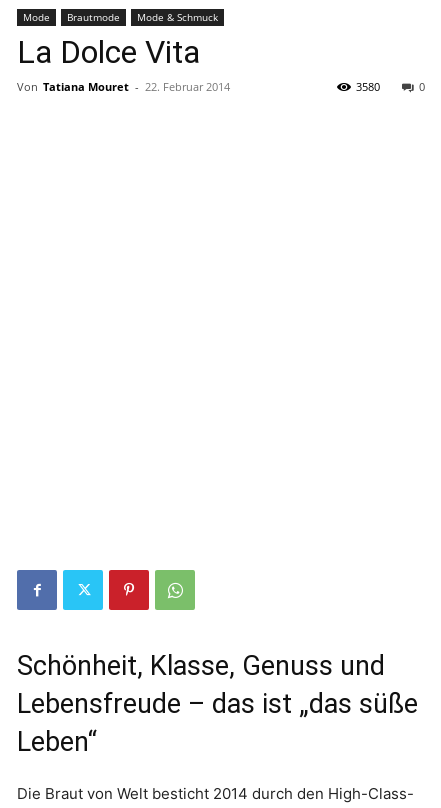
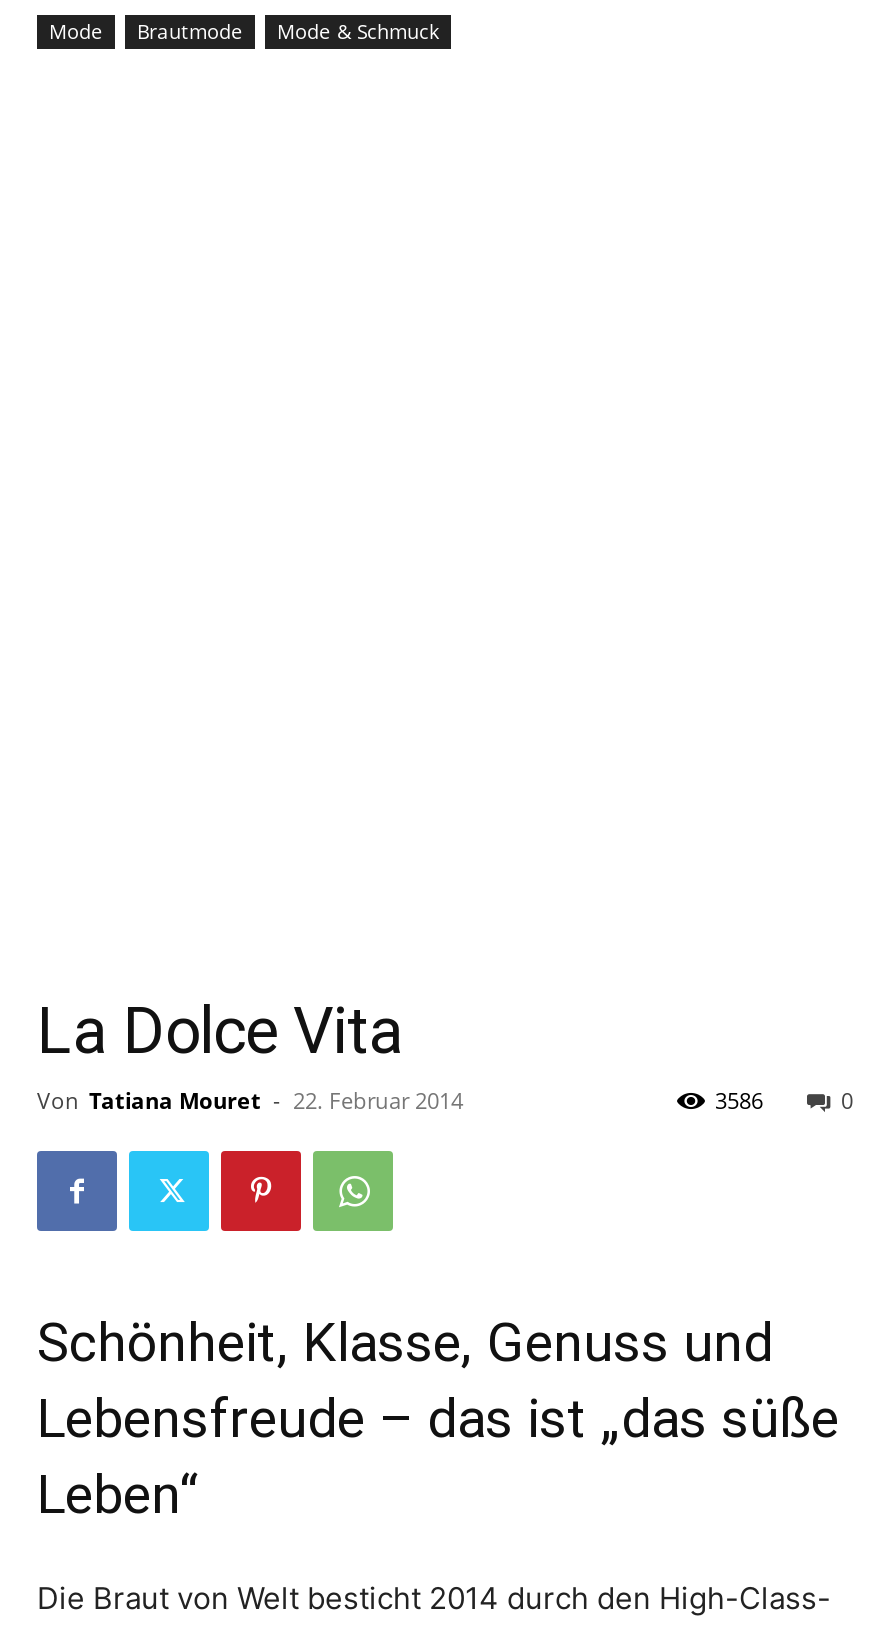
moved [17,33,425,94] -> [37,993,853,1115]: La Dolce Vita | Von Tatiana Mouret - 22. Februar 2014 | 0
[356,79,380,94] 3580 -> [715,1085,763,1115] 3586

